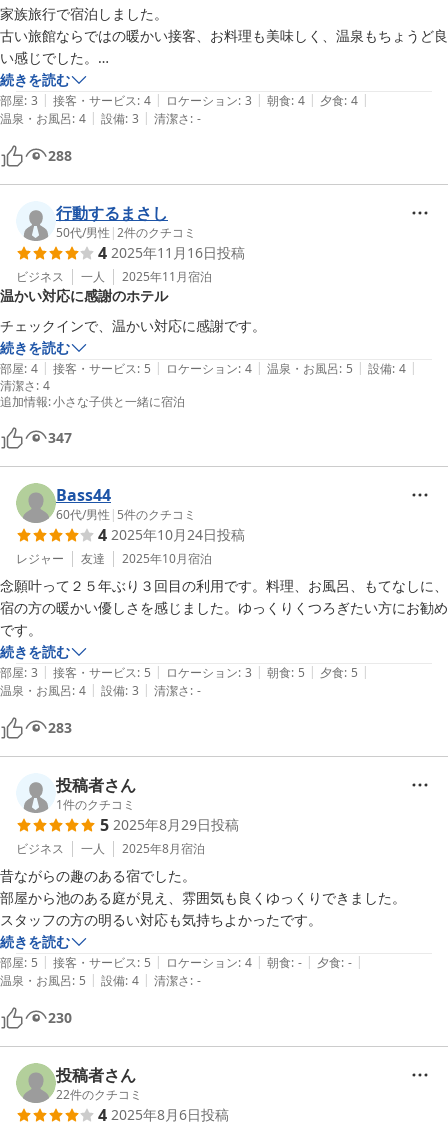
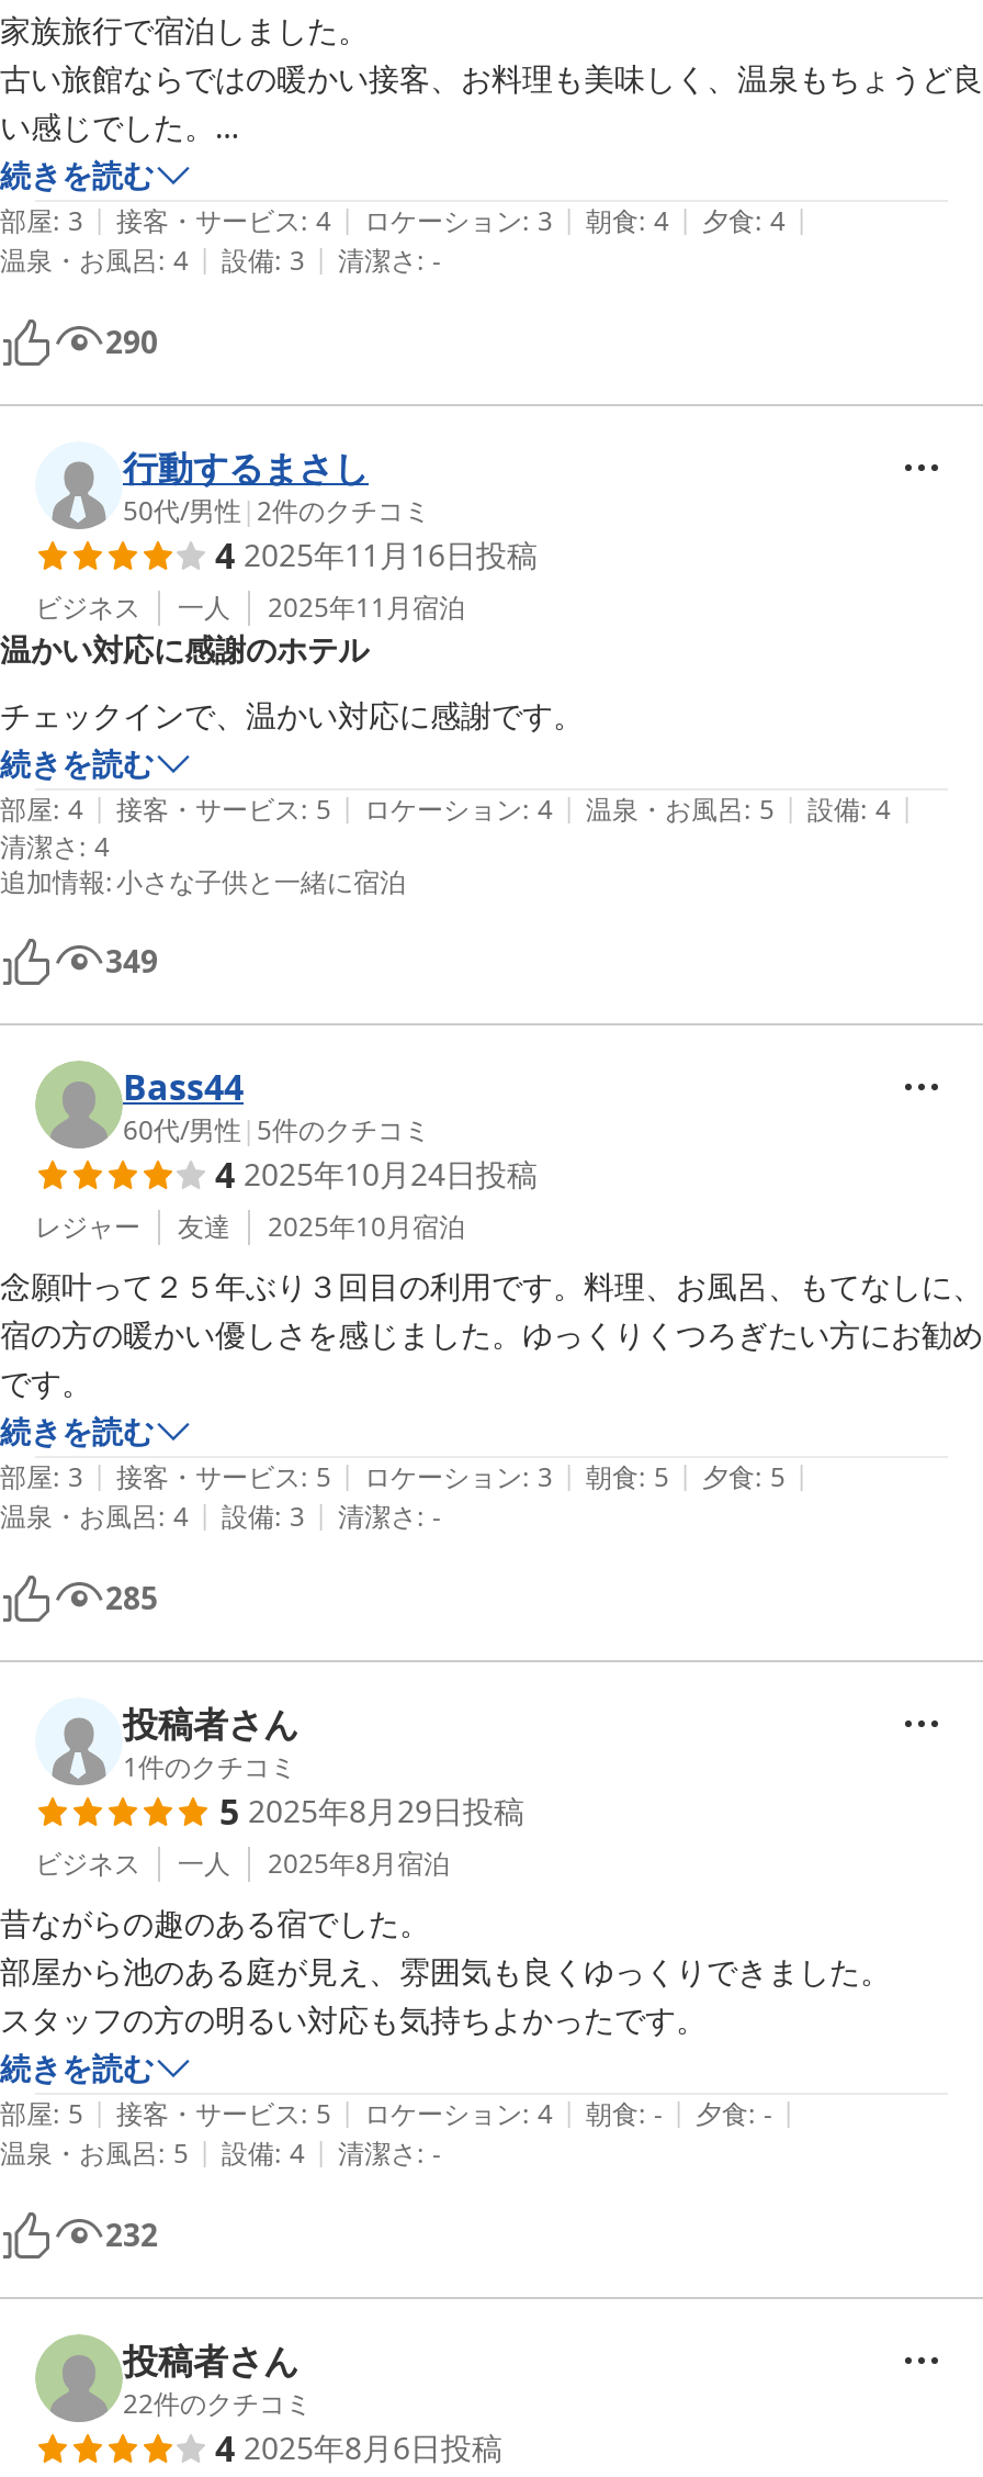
[48,146,72,165] 288 -> [105,321,158,362] 290
[48,428,72,447] 347 -> [105,940,158,982] 349
[48,718,72,737] 283 -> [105,1577,158,1618] 285
[48,1008,72,1027] 230 -> [105,2213,158,2255] 232

